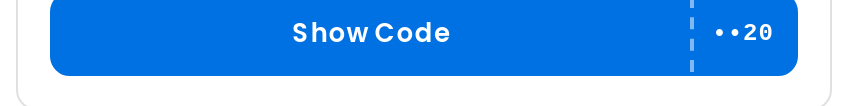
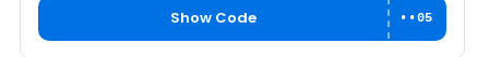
[712,20,774,48] ••20 -> [400,11,433,26] ••05

